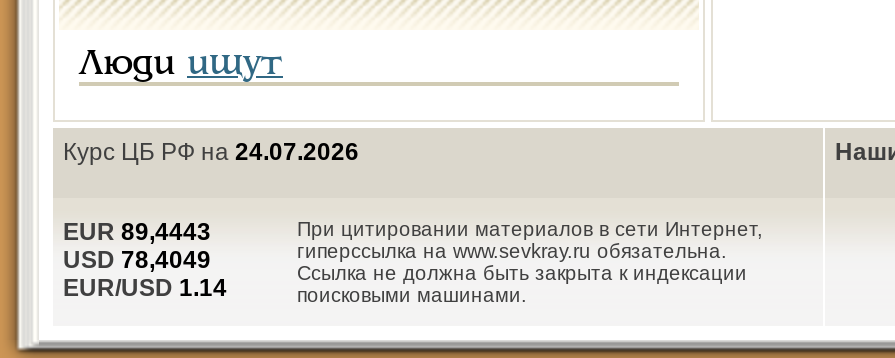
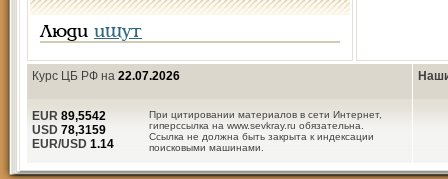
[63,138,359,166] Курс ЦБ РФ на 24.07.2026 -> [32,69,180,83] Курс ЦБ РФ на 22.07.2026
[63,218,211,246] EUR 89,4443 -> [32,109,106,123] EUR 89,5542
[63,246,211,274] USD 78,4049 -> [32,123,106,137] USD 78,3159

